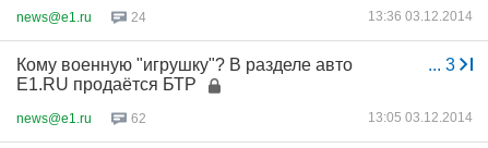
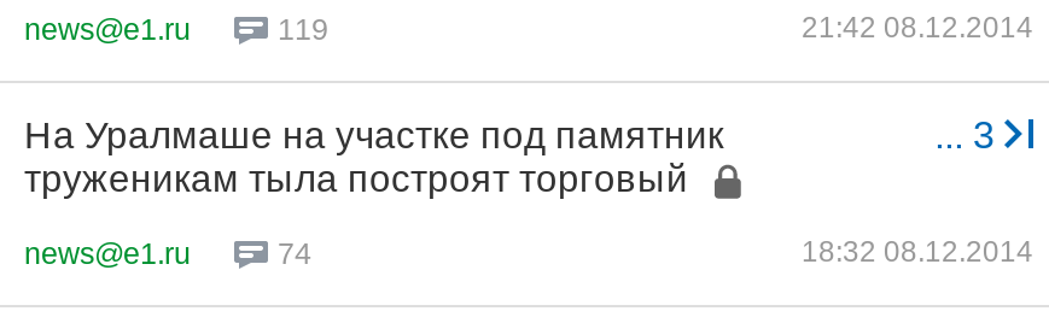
[131,10,146,25] 24 -> [278,13,328,47] 119
[368,9,473,24] 13:36 03.12.2014 -> [802,11,1033,45] 21:42 08.12.2014
[16,55,353,94] Кому военную "игрушку"? В разделе авто | E1.RU продаётся БТР -> [24,115,724,199] На Уралмаше на участке под памятник | труженикам тыла построят торговый
[131,110,473,126] 62 | 13:05 03.12.2014 -> [278,235,1033,271] 74 | 18:32 08.12.2014

